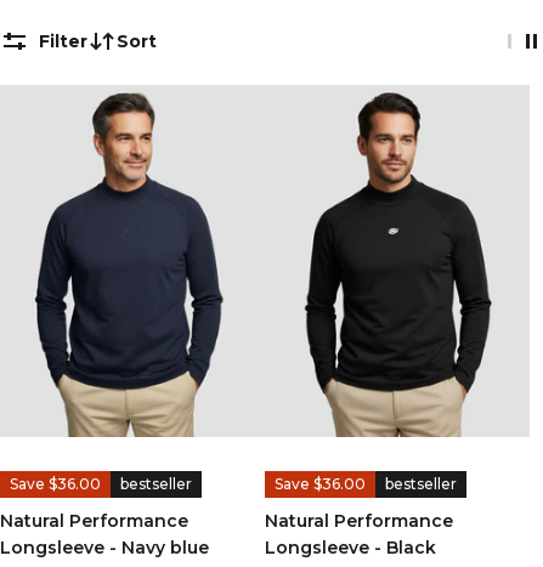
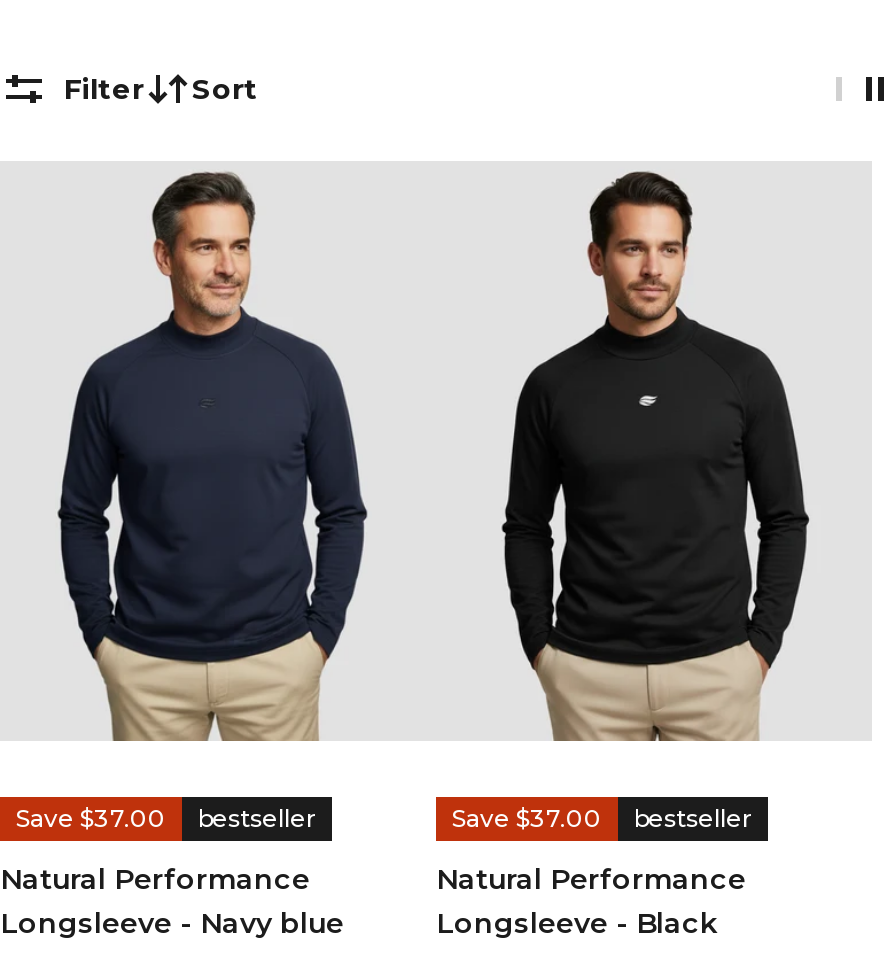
[10,475,192,493] Save $36.00 bestseller -> [16,803,316,833] Save $37.00 bestseller
[275,475,457,493] Save $36.00 bestseller -> [452,803,752,833] Save $37.00 bestseller

